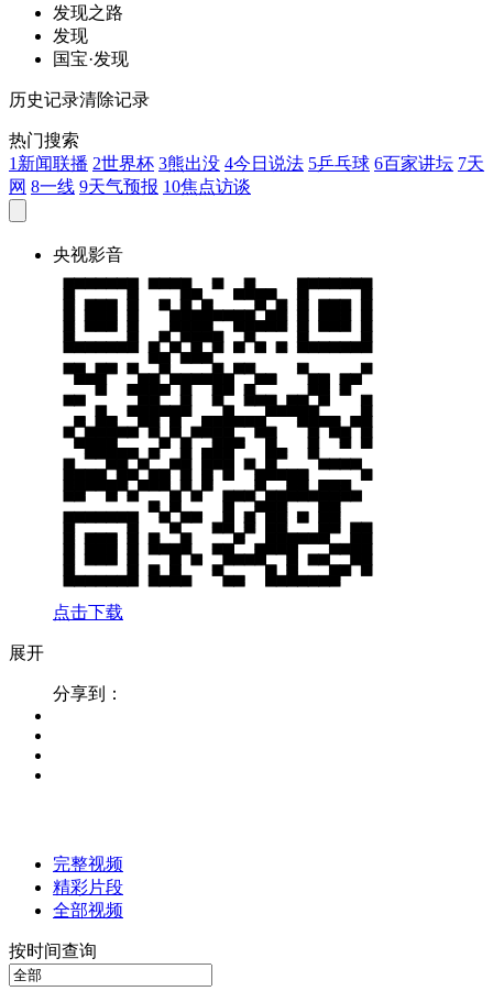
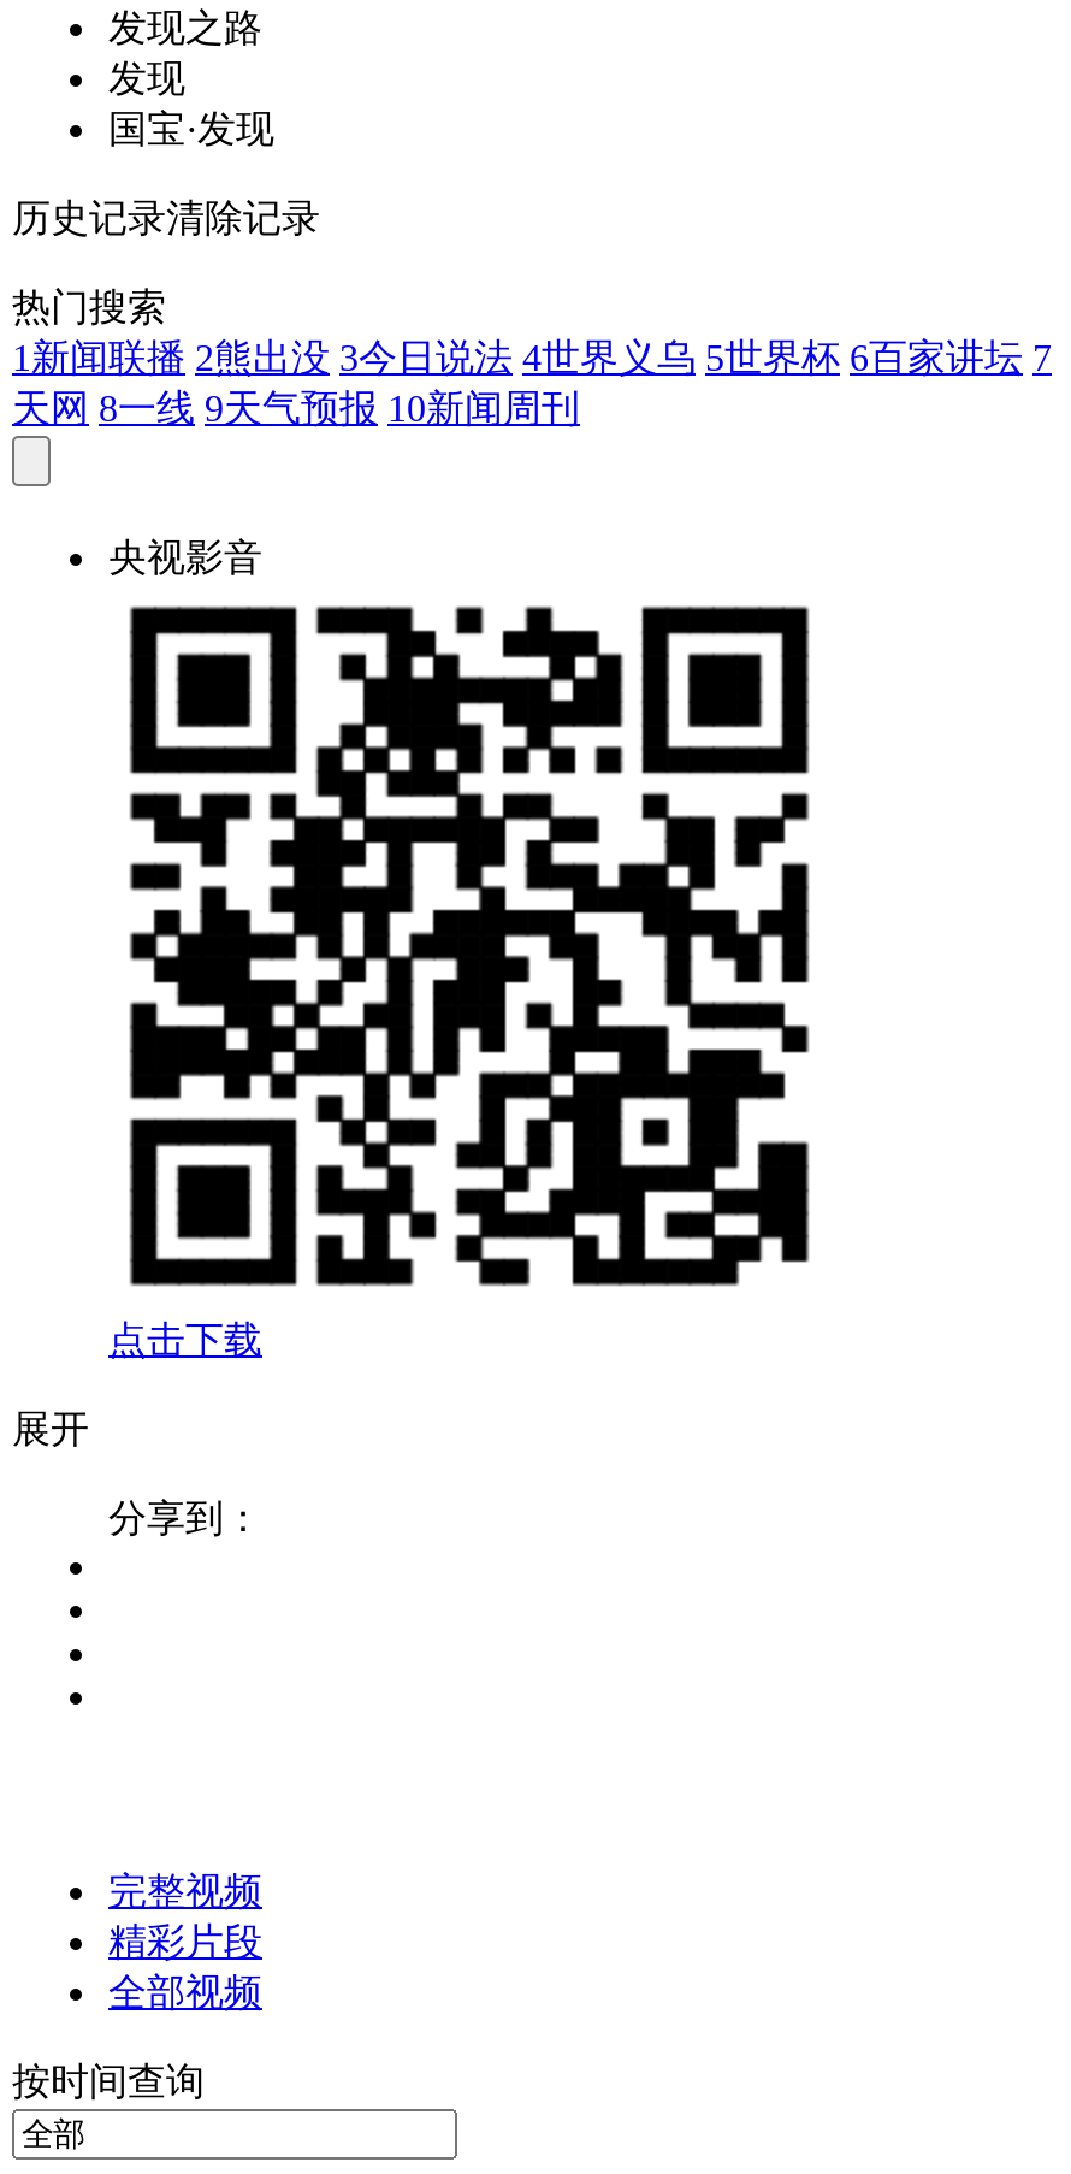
[9,154,484,196] 1新闻联播 2世界杯 3熊出没 4今日说法 5乒乓球 6百家讲坛 7天 | 网 8一线 9天气预报 10焦点访谈 -> [12,337,1052,429] 1新闻联播 2熊出没 3今日说法 4世界义乌 5世界杯 6百家讲坛 7 | 天网 8一线 9天气预报 10新闻周刊

